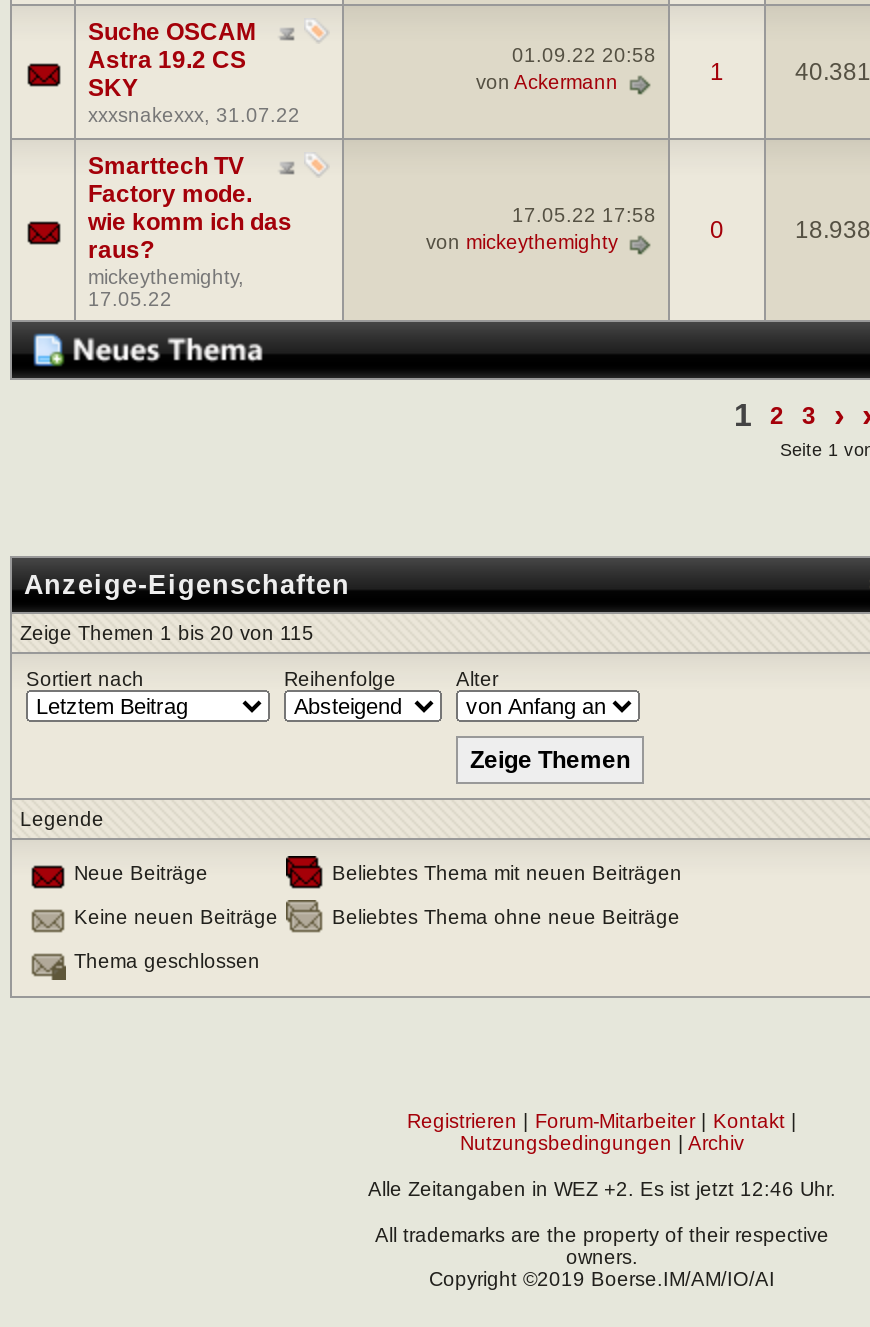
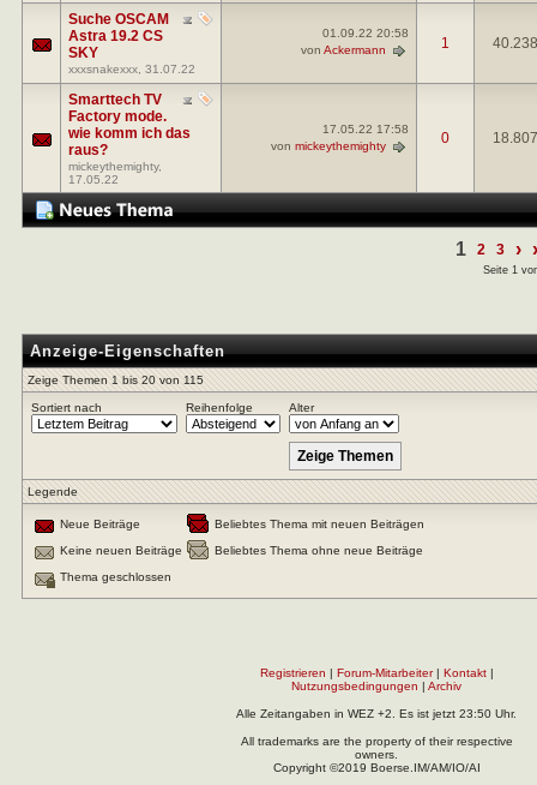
[795,57,870,85] 40.381 -> [492,34,537,51] 40.238
[795,215,870,243] 18.938 -> [492,129,537,146] 18.807
[368,1177,836,1199] Alle Zeitangaben in WEZ +2. Es ist jetzt 12:46 Uhr. -> [236,706,517,720] Alle Zeitangaben in WEZ +2. Es ist jetzt 23:50 Uhr.

